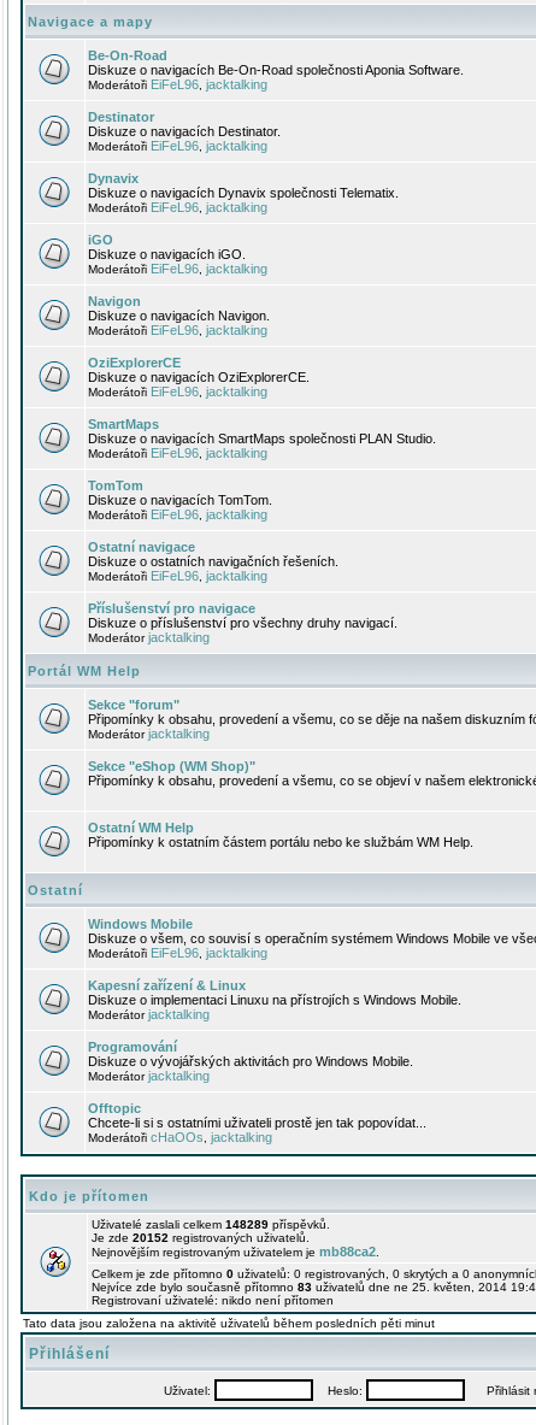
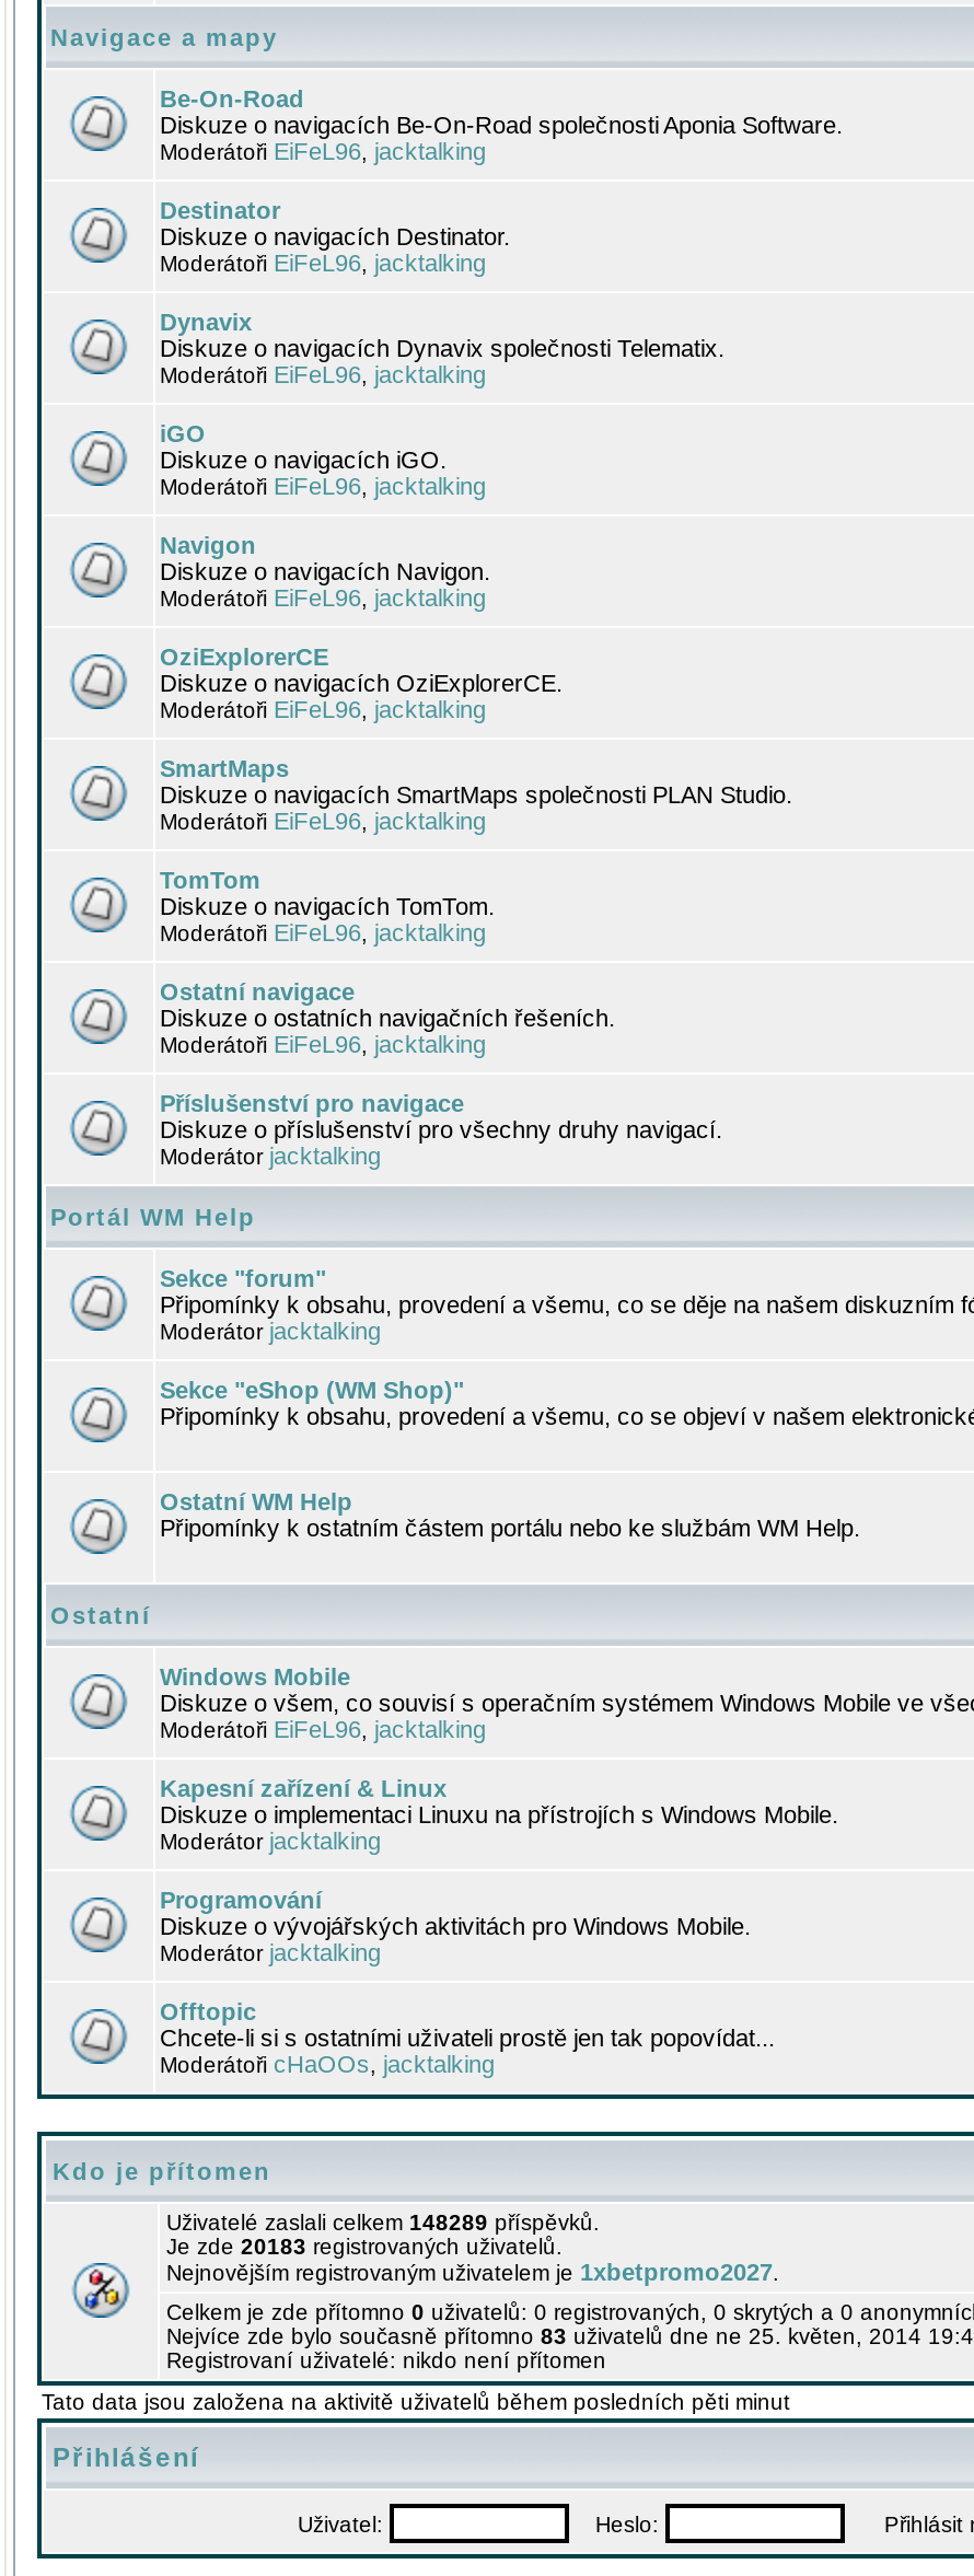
[92,1231,310,1244] Je zde 20152 registrovaných uživatelů. -> [166,2235,563,2259] Je zde 20183 registrovaných uživatelů.
[92,1244,379,1259] Nejnovějším registrovaným uživatelem je mb88ca2. -> [166,2259,779,2285] Nejnovějším registrovaným uživatelem je 1xbetpromo2027.

